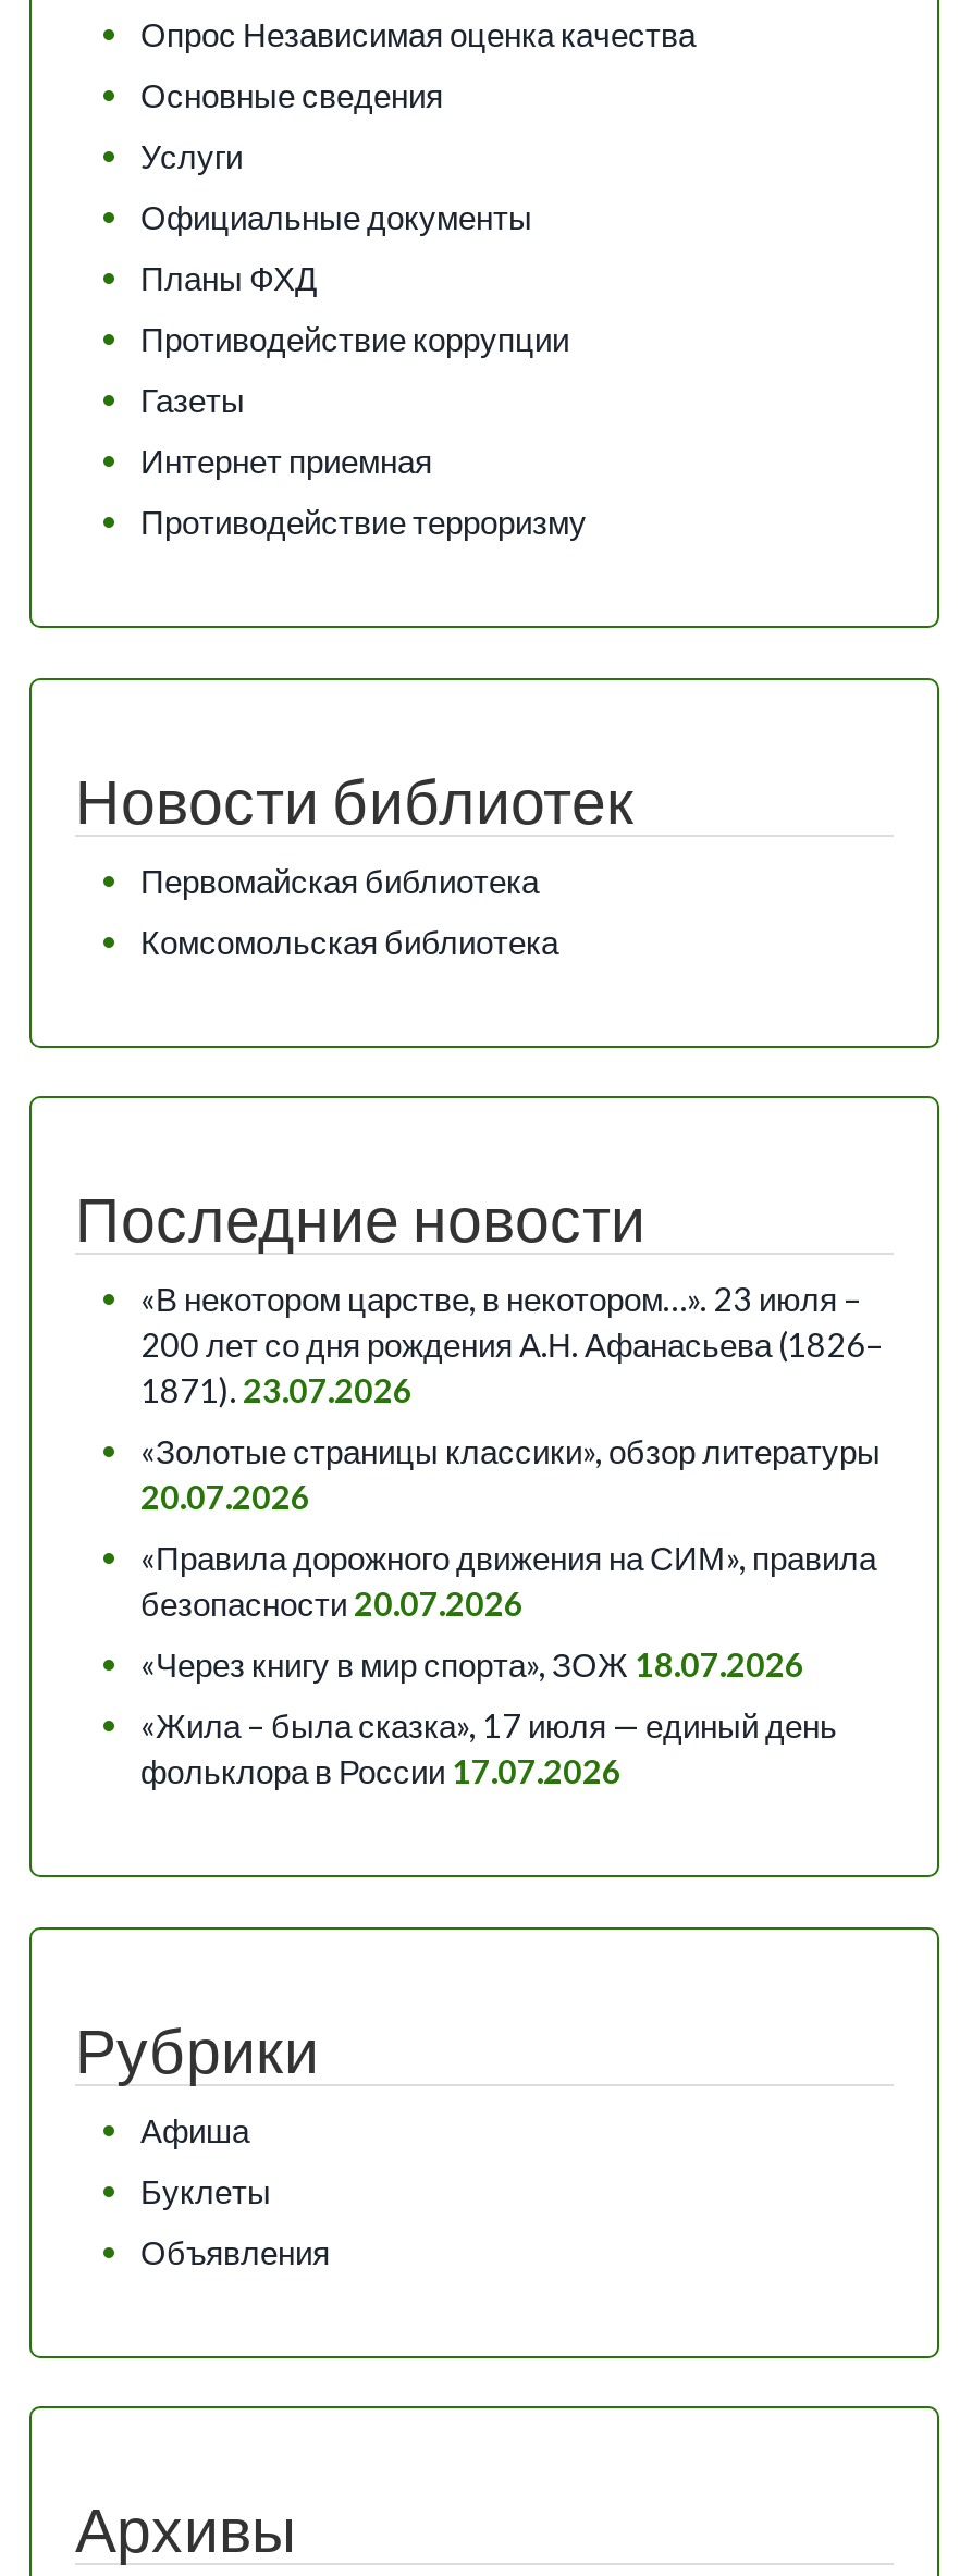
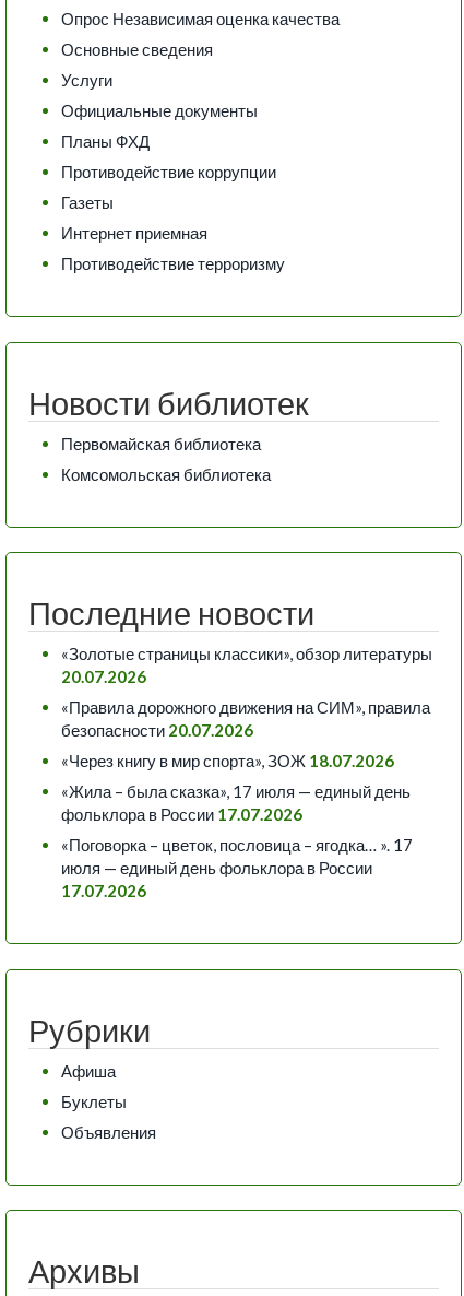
[140,1279,883,1409] «В некотором царстве, в некотором…». 23 июля – | 200 лет со дня рождения А.Н. Афанасьева (1826– | 1871). 23.07.2026 -> none
moved [140,1431,881,1790] -> [61,644,432,824]: «Золотые страницы классики», обзор литературы | 20.07.2026 | «Правила дорожного движения на СИМ», правила | безопасности 20.07.2026 | «Через книгу в мир спорта», ЗОЖ 18.07.2026 | «Жила – была сказка», 17 июля — единый день | фольклора в России 17.07.2026
none -> [61,835,413,900] «Поговорка – цветок, пословица – ягодка… ». 17 | июля — единый день фольклора в России | 17.07.2026

